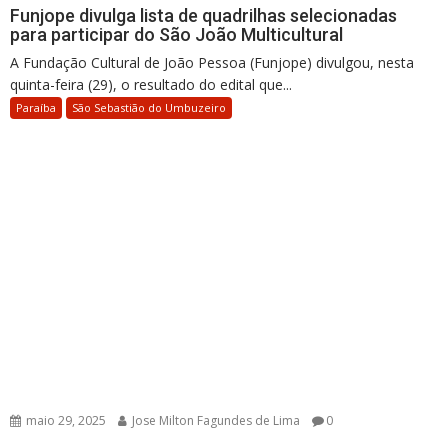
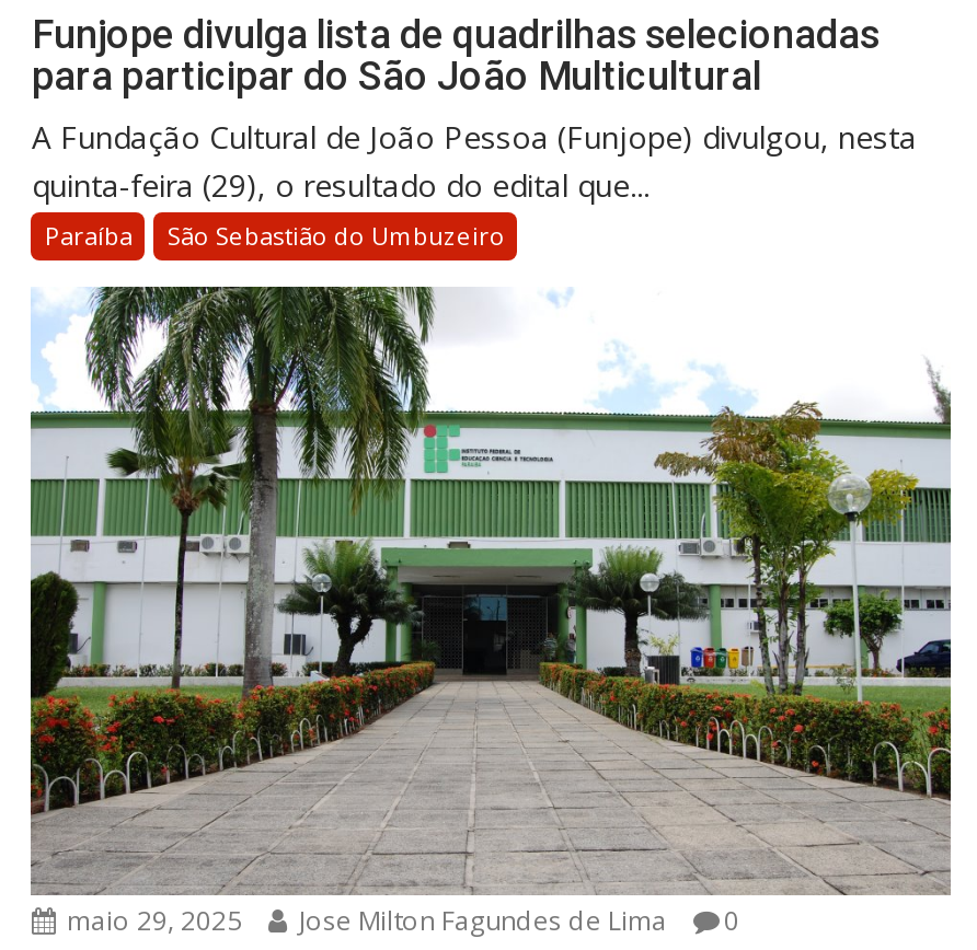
none -> [28,285,953,897] [image]

